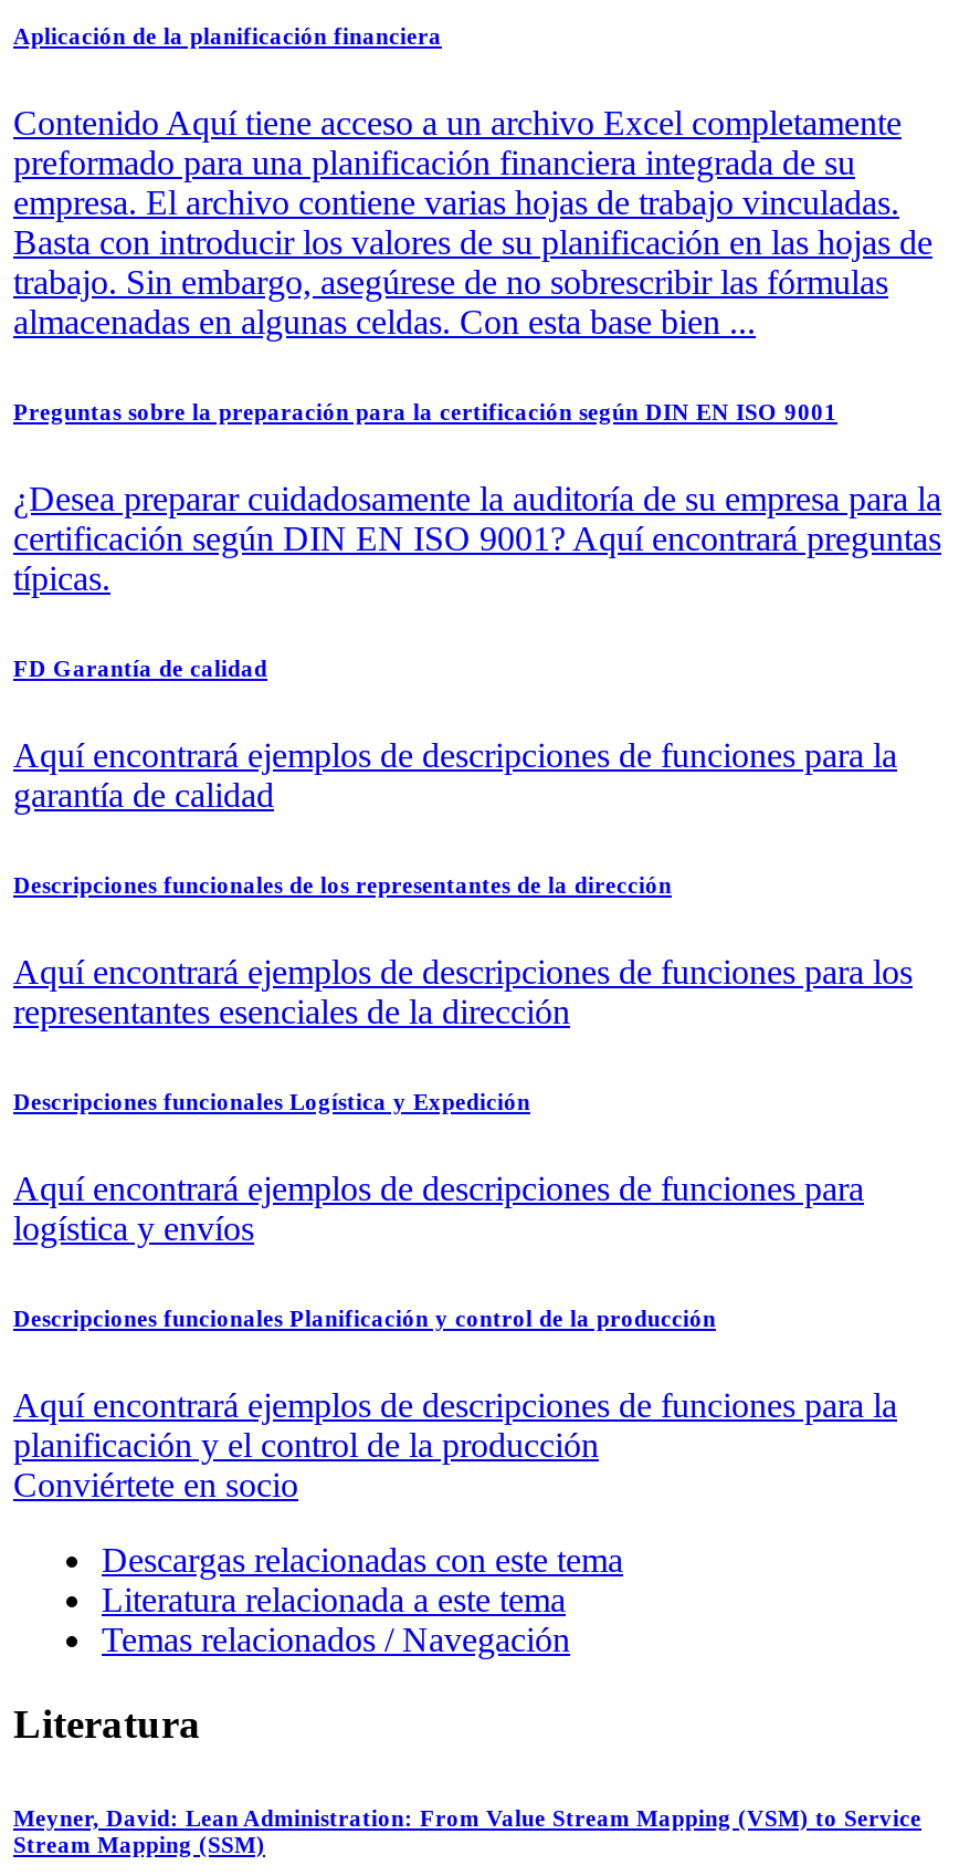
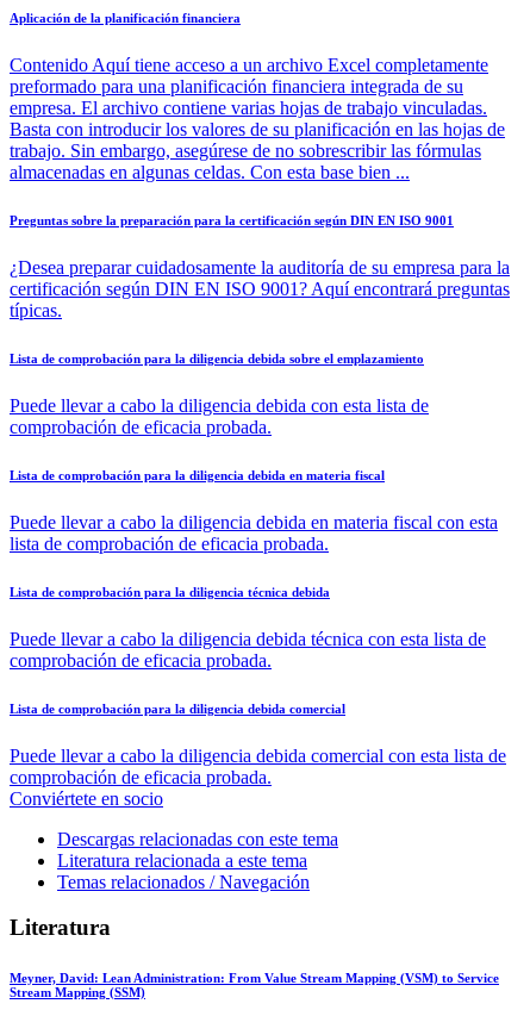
[13,654,267,681] FD Garantía de calidad -> [10,351,424,366] Lista de comprobación para la diligencia debida sobre el emplazamiento
[13,736,897,813] Aquí encontrará ejemplos de descripciones de funciones para la | garantía de calidad -> [10,395,429,437] Puede llevar a cabo la diligencia debida con esta lista de | comprobación de eficacia probada.
[13,871,672,897] Descripciones funcionales de los representantes de la dirección -> [10,468,385,482] Lista de comprobación para la diligencia debida en materia fiscal
[13,952,913,1030] Aquí encontrará ejemplos de descripciones de funciones para los | representantes esenciales de la dirección -> [10,512,498,554] Puede llevar a cabo la diligencia debida en materia fiscal con esta | lista de comprobación de eficacia probada.
[13,1087,530,1114] Descripciones funcionales Logística y Expedición -> [10,585,330,599] Lista de comprobación para la diligencia técnica debida
[13,1169,864,1246] Aquí encontrará ejemplos de descripciones de funciones para | logística y envíos -> [10,629,486,670] Puede llevar a cabo la diligencia debida técnica con esta lista de | comprobación de eficacia probada.
[13,1304,716,1330] Descripciones funcionales Planificación y control de la producción -> [10,701,345,715] Lista de comprobación para la diligencia debida comercial
[13,1386,897,1463] Aquí encontrará ejemplos de descripciones de funciones para la | planificación y el control de la producción -> [10,745,506,787] Puede llevar a cabo la diligencia debida comercial con esta lista de | comprobación de eficacia probada.

